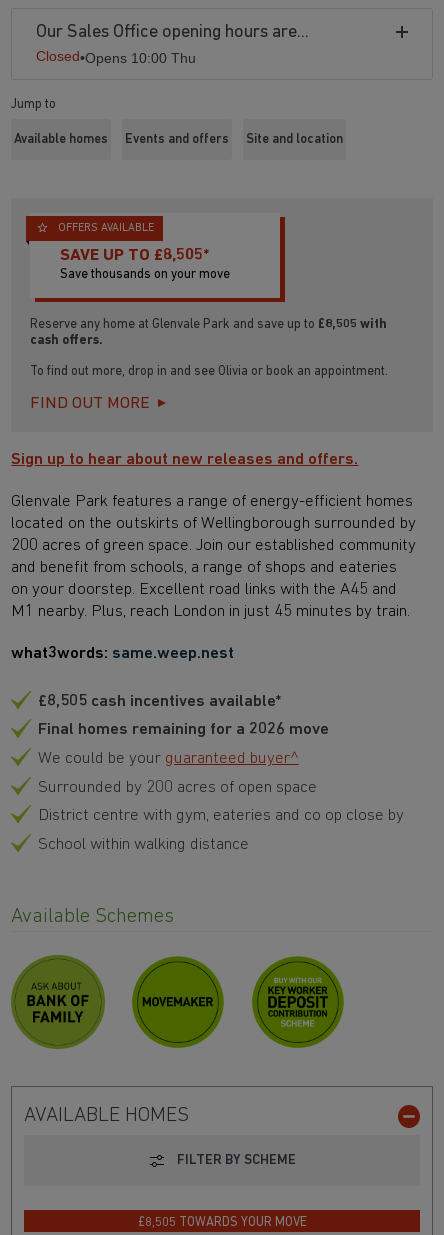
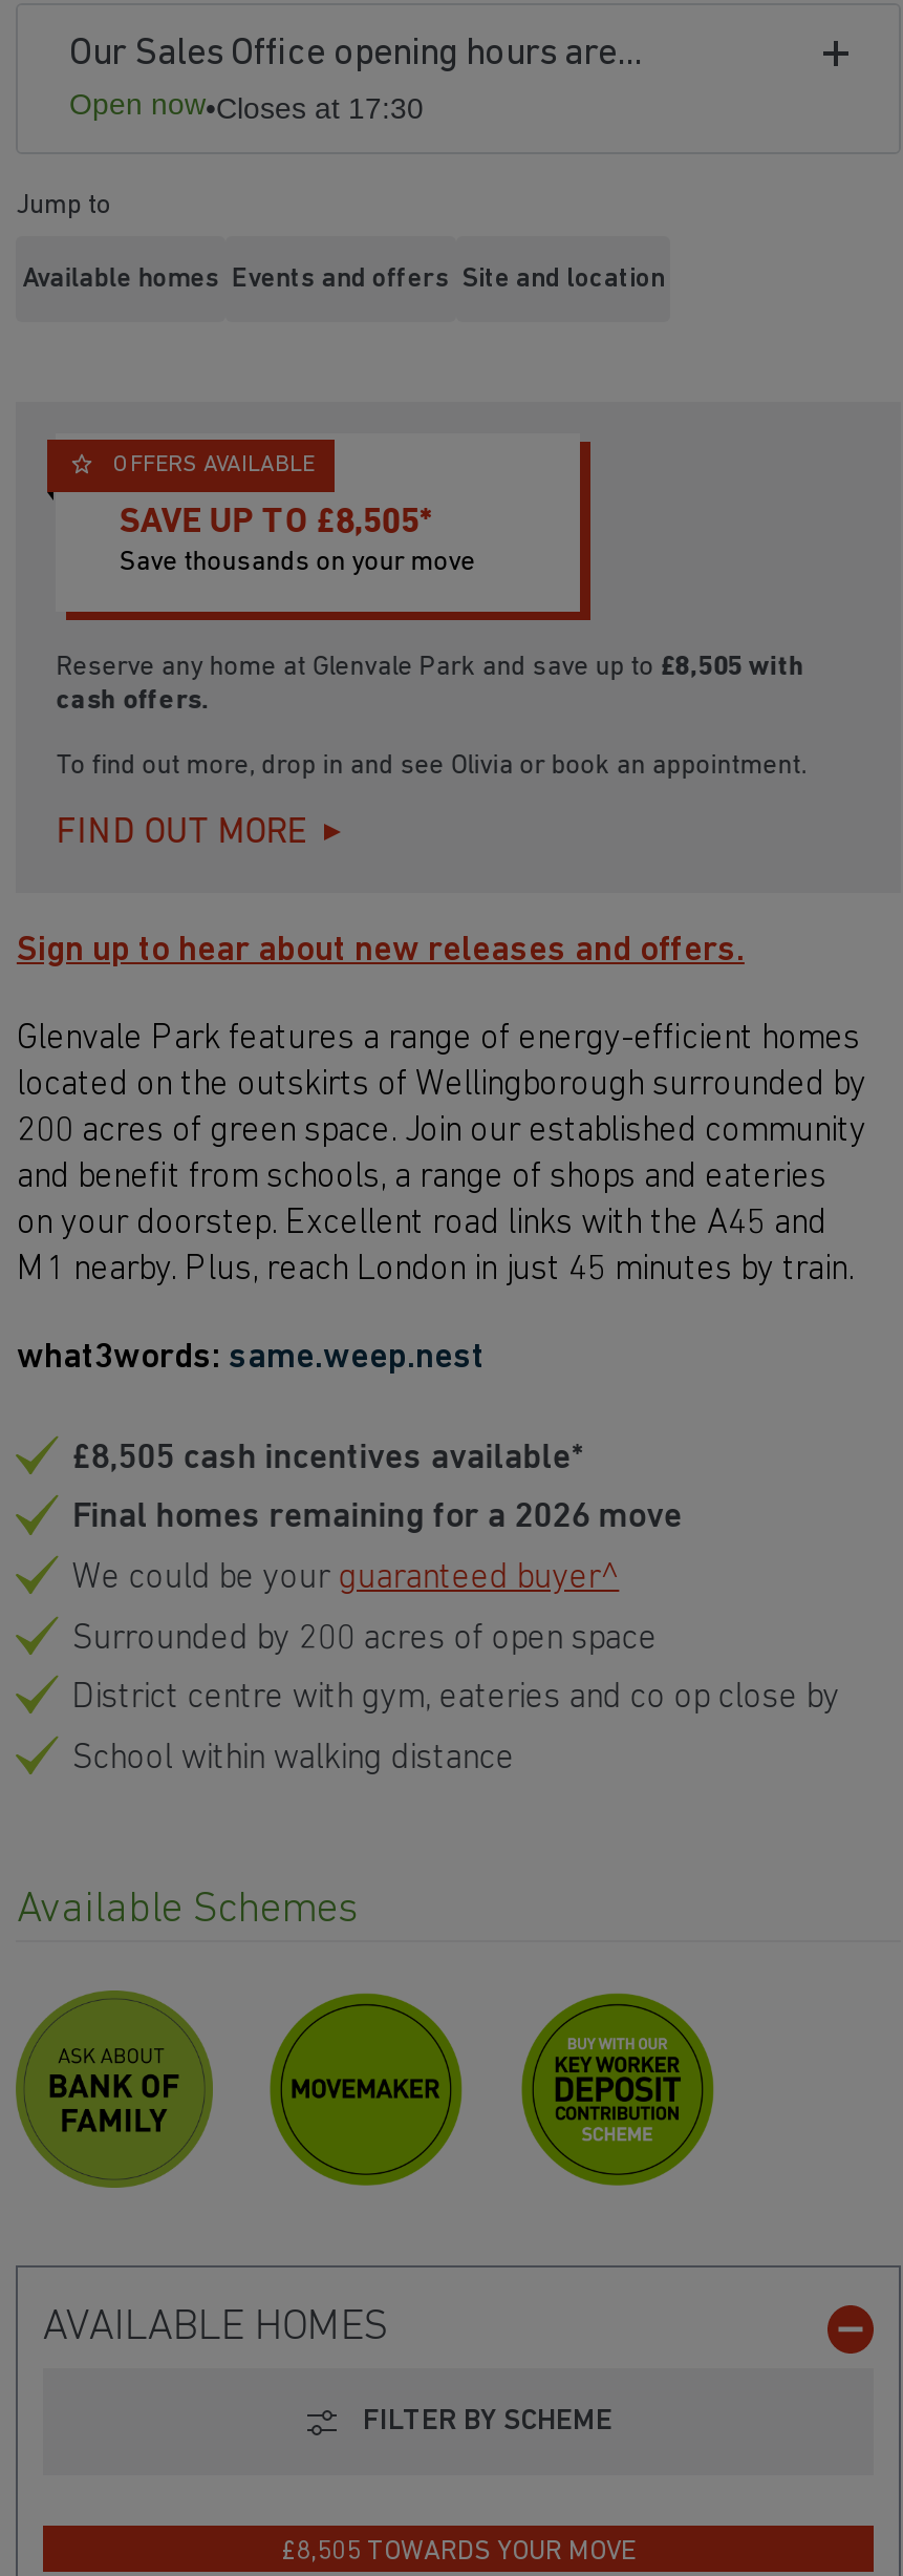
[36,48,196,66] Closed•Opens 10:00 Thu -> [69,87,423,125] Open now•Closes at 17:30

